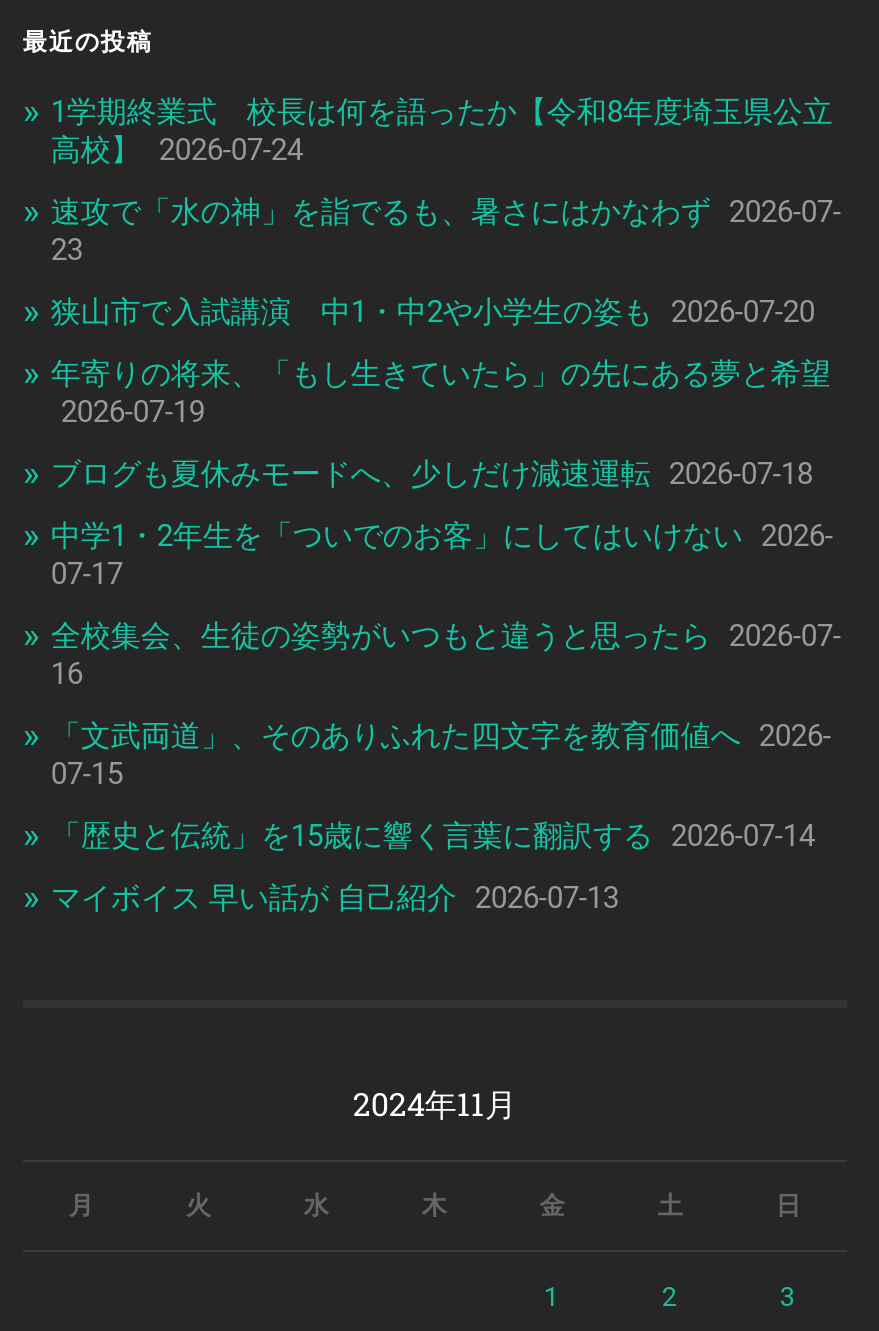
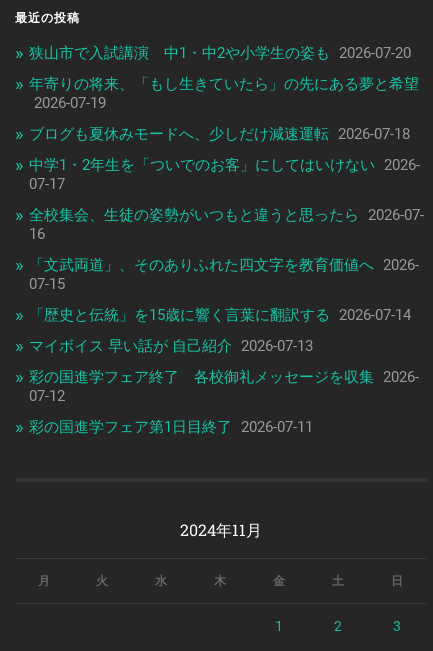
[51,95,841,269] 1学期終業式 校長は何を語ったか【令和8年度埼玉県公立 | 高校】 2026-07-24 | 速攻で「水の神」を詣でるも、暑さにはかなわず 2026-07- | 23 -> none
moved [51,295,841,917] -> [29,43,424,354]: 狭山市で入試講演 中1・中2や小学生の姿も 2026-07-20 | 年寄りの将来、「もし生きていたら」の先にある夢と希望 | 2026-07-19 | ... | 「歴史と伝統」を15歳に響く言葉に翻訳する 2026-07-14 | マイボイス 早い話が 自己紹介 2026-07-13
none -> [29,367,419,435] 彩の国進学フェア終了 各校御礼メッセージを収集 2026- | 07-12 | 彩の国進学フェア第1日目終了 2026-07-11

